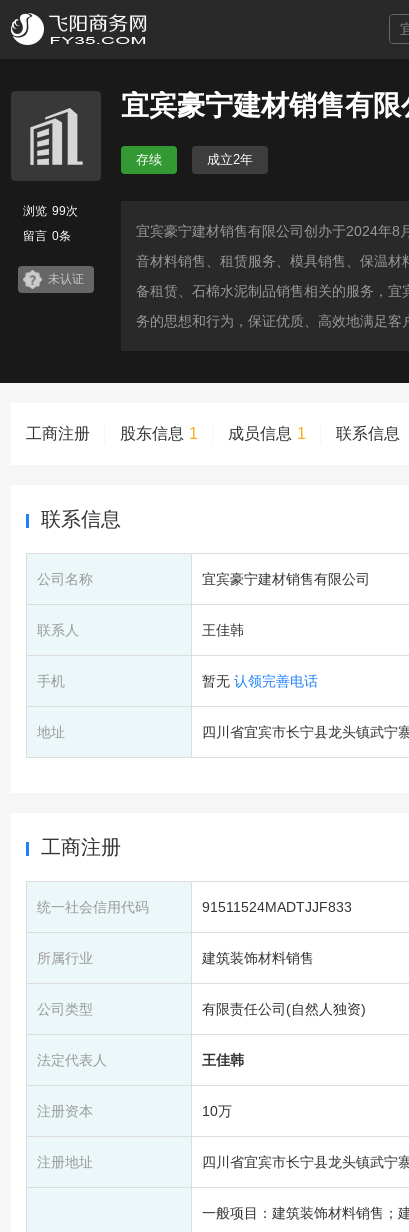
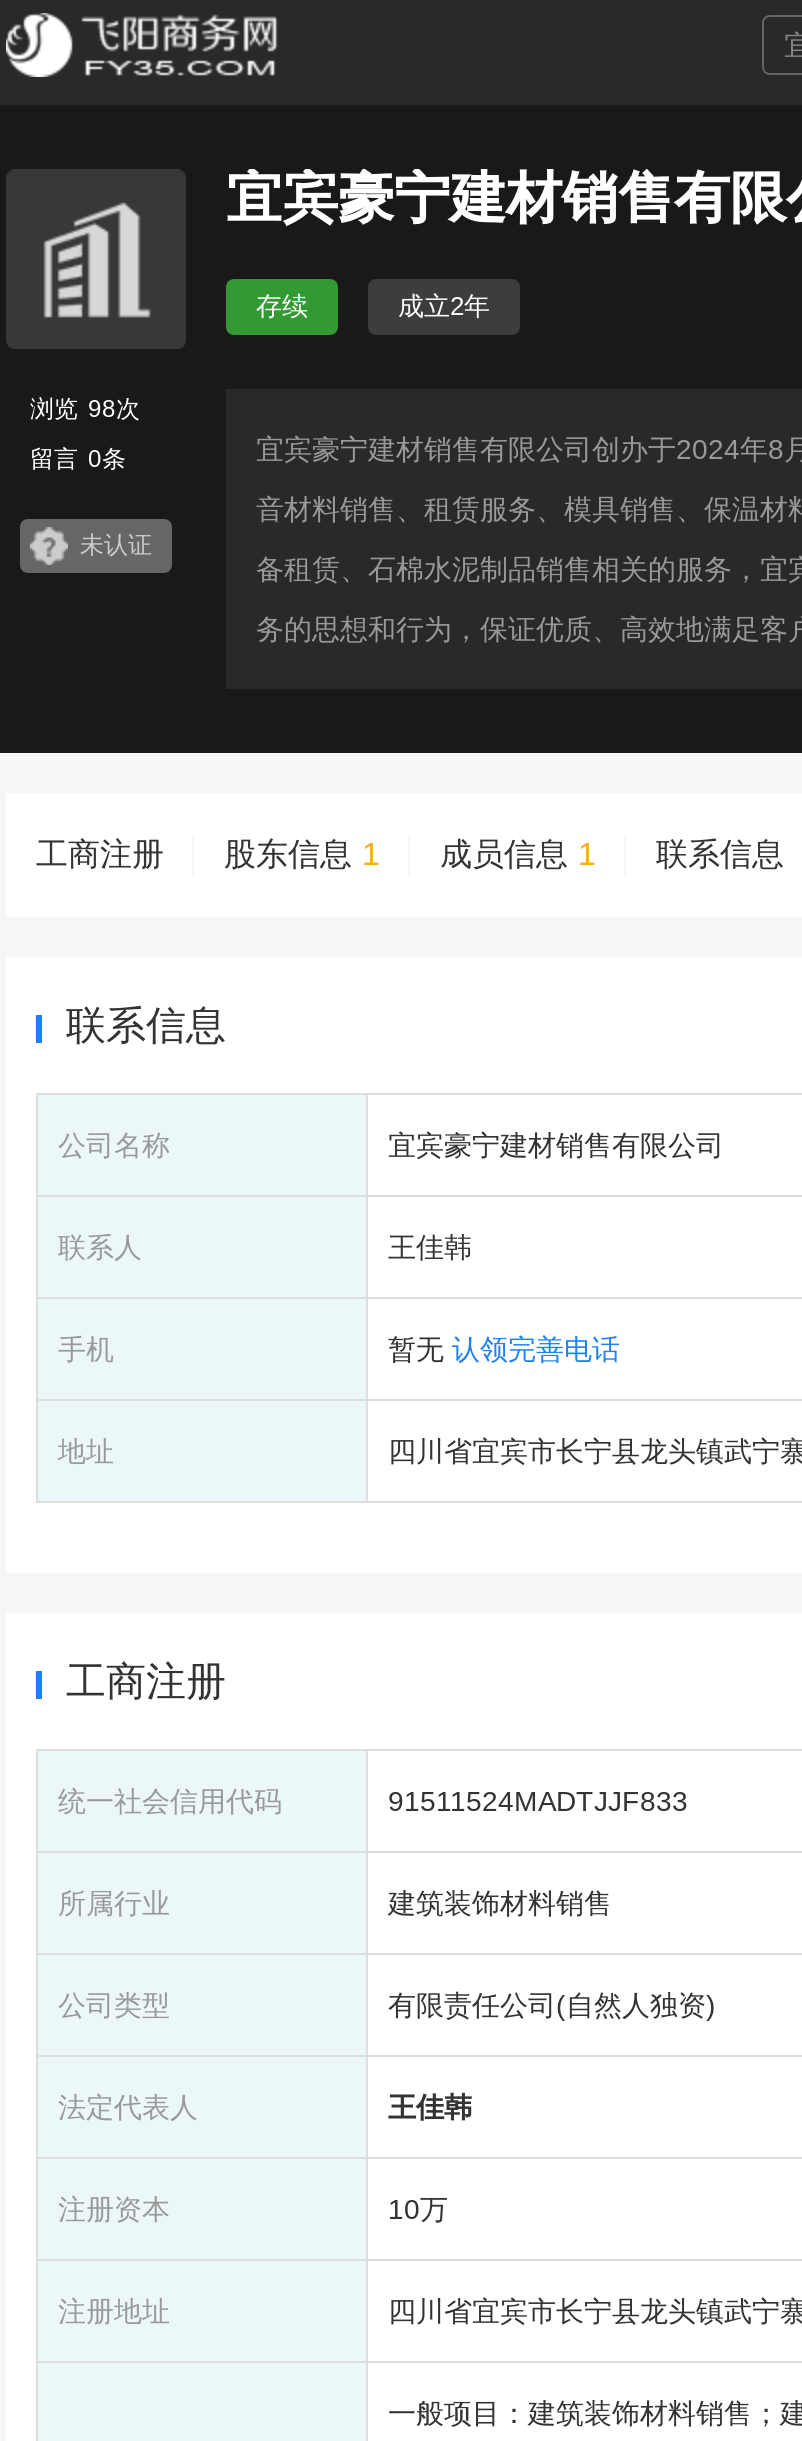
[23,204,78,218] 浏览 99次 -> [30,395,140,423] 浏览 98次

